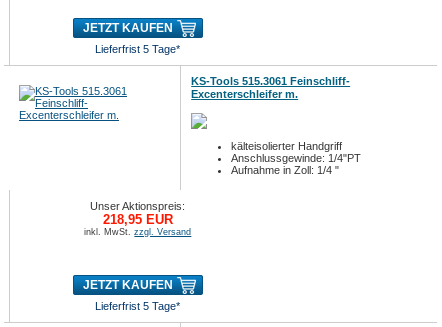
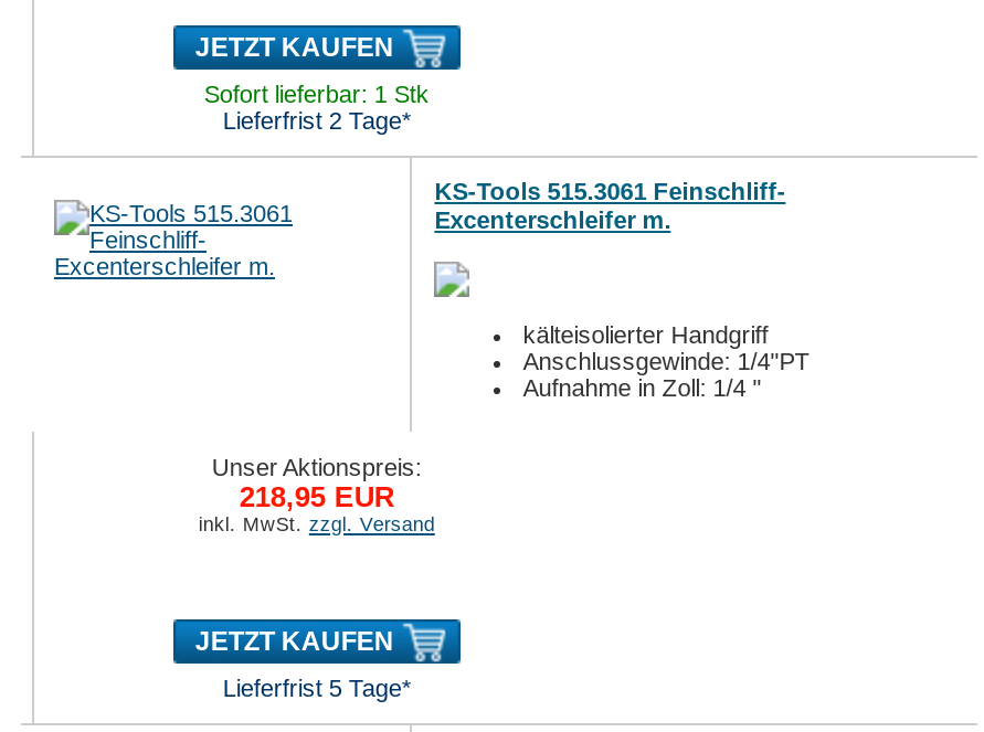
[95,43,180,55] Lieferfrist 5 Tage* -> [204,81,429,134] Sofort lieferbar: 1 Stk | Lieferfrist 2 Tage*

